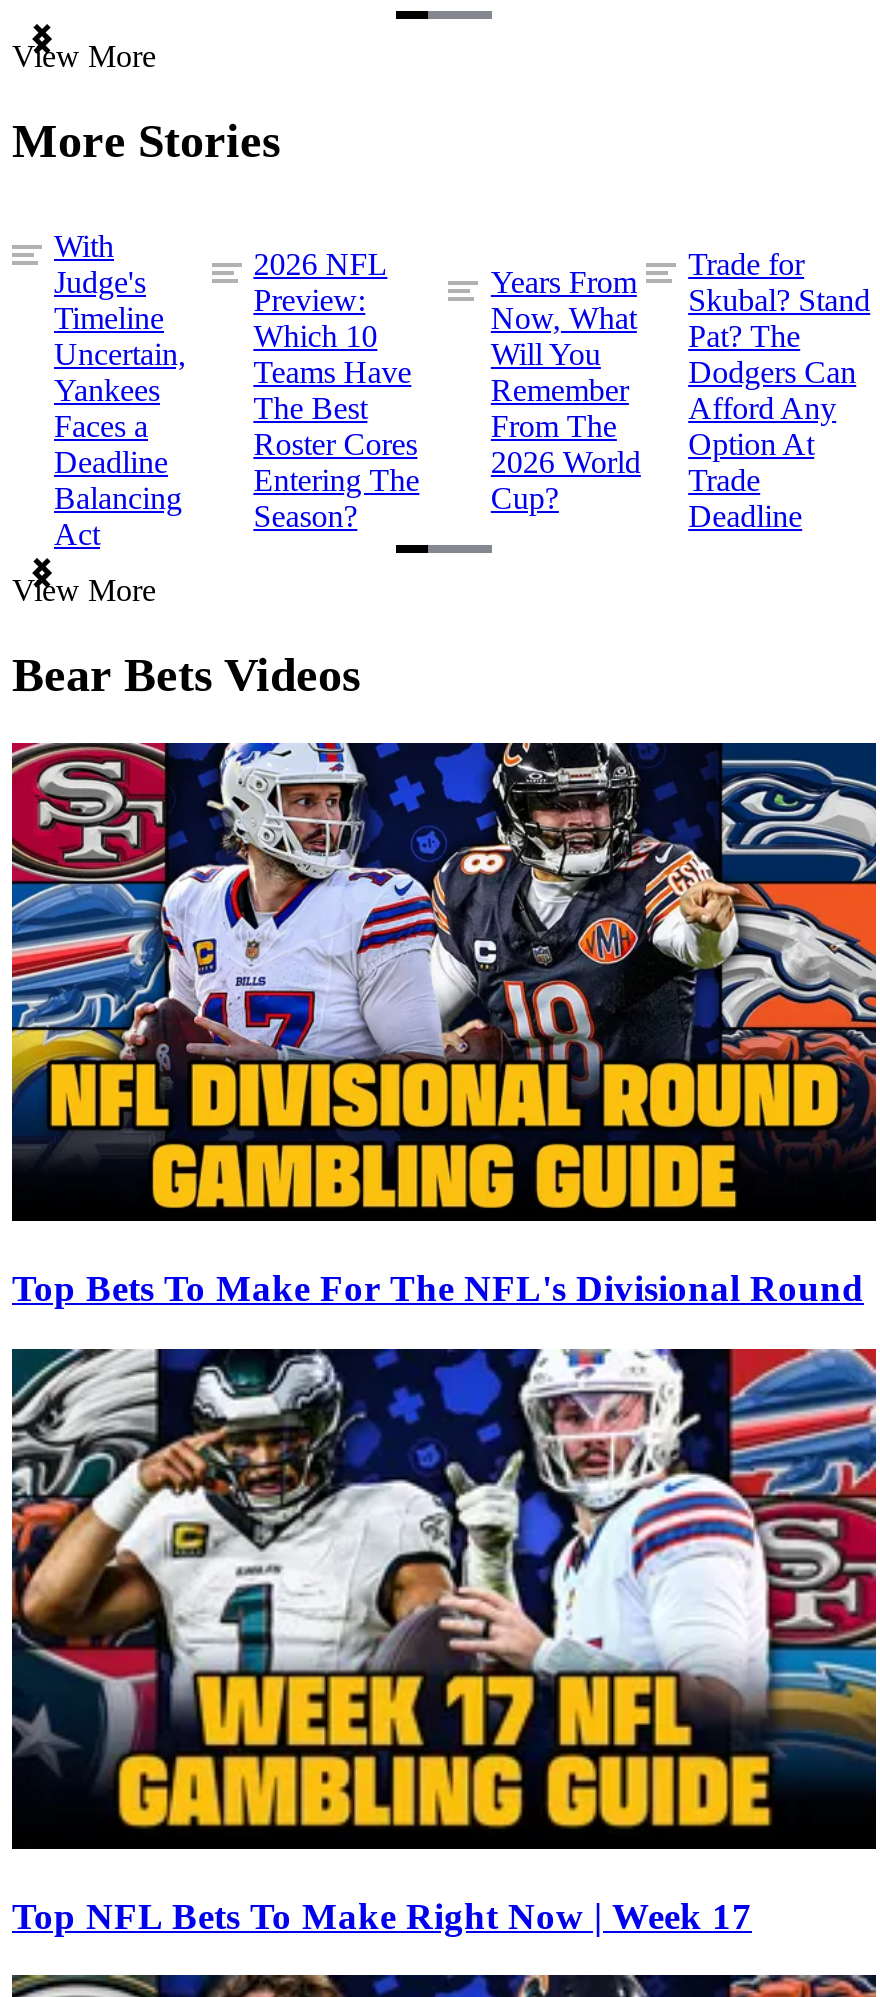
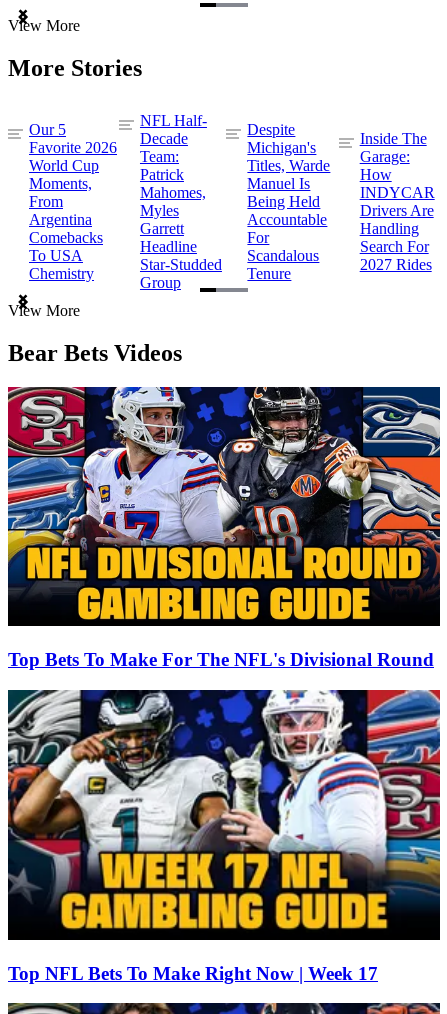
[54,229,186,551] With | Judge's | Timeline | Uncertain, | Yankees | Faces a | Deadline | Balancing | Act -> [29,121,117,282] Our 5 | Favorite 2026 | World Cup | Moments, | From | Argentina | Comebacks | To USA | Chemistry
[253,247,419,533] 2026 NFL | Preview: | Which 10 | Teams Have | The Best | Roster Cores | Entering The | Season? -> [140,112,222,291] NFL Half- | Decade | Team: | Patrick | Mahomes, | Myles | Garrett | Headline | Star-Studded | Group
[688,247,870,533] Trade for | Skubal? Stand | Pat? The | Dodgers Can | Afford Any | Option At | Trade | Deadline -> [360,130,435,273] Inside The | Garage: | How | INDYCAR | Drivers Are | Handling | Search For | 2027 Rides
[491,265,641,515] Years From | Now, What | Will You | Remember | From The | 2026 World | Cup? -> [247,121,330,282] Despite | Michigan's | Titles, Warde | Manuel Is | Being Held | Accountable | For | Scandalous | Tenure

